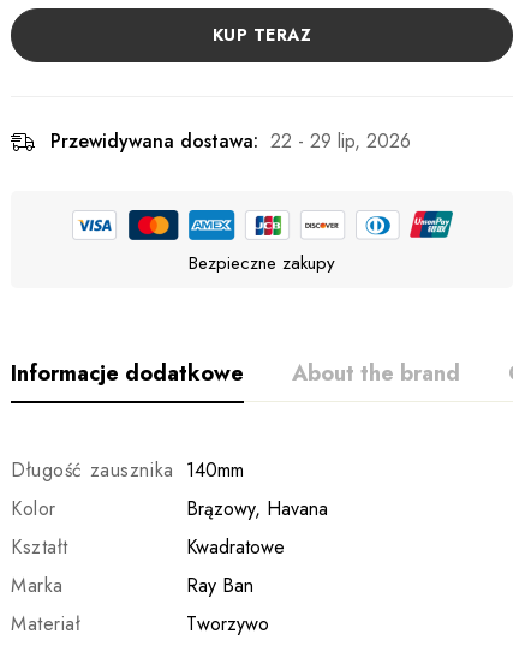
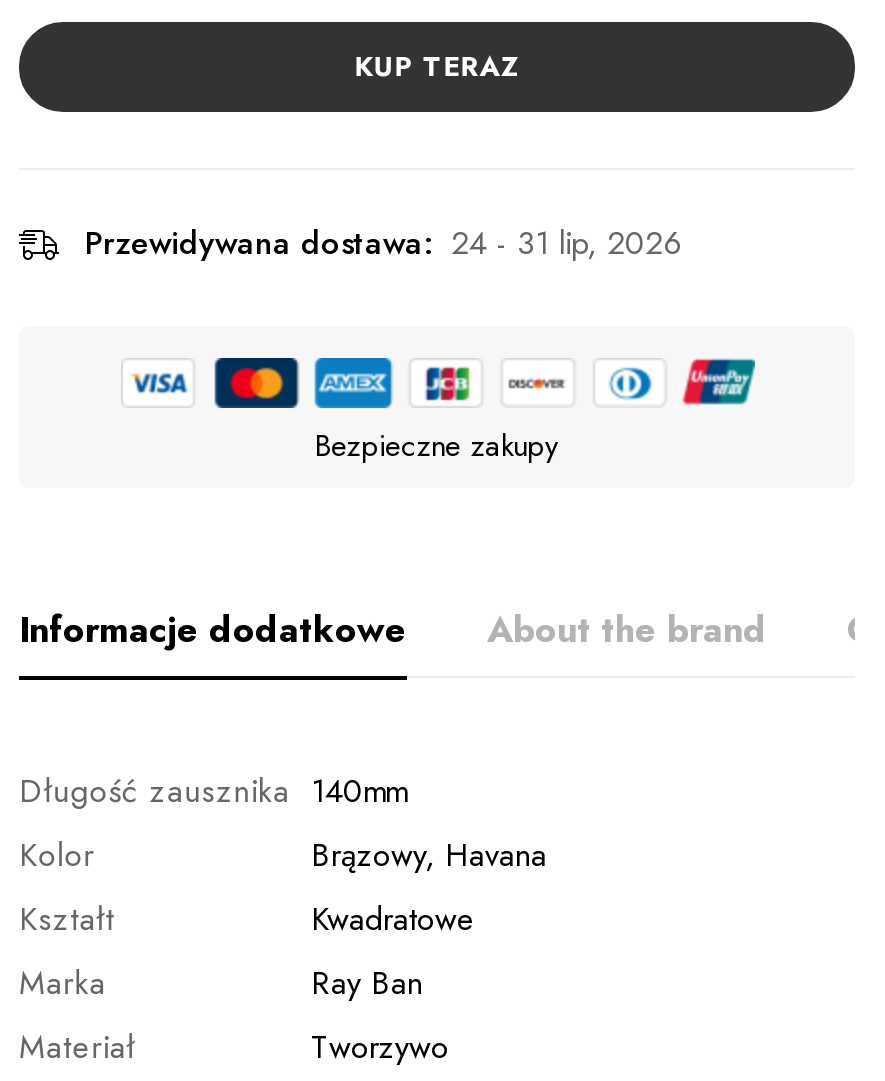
[50,127,411,154] Przewidywana dostawa: 22 - 29 lip, 2026 -> [85,219,681,265] Przewidywana dostawa: 24 - 31 lip, 2026

